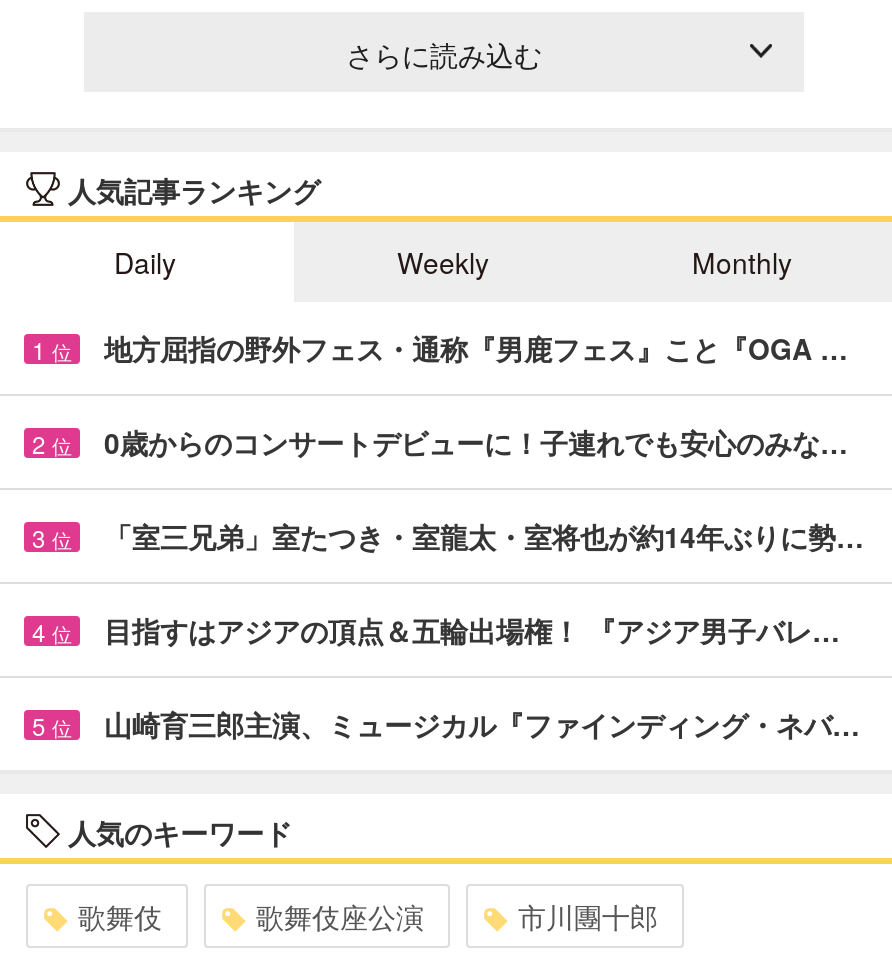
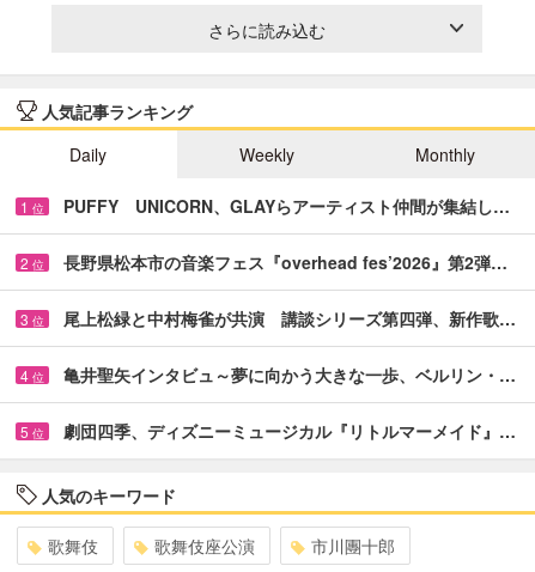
[104,328,848,368] 地方屈指の野外フェス・通称『男鹿フェス』こと『OGA … -> [63,194,510,218] PUFFY UNICORN、GLAYらアーティスト仲間が集結し…
[104,422,848,462] 0歳からのコンサートデビューに！子連れでも安心のみな… -> [63,250,507,274] 長野県松本市の音楽フェス『overhead fes’2026』第2弾…
[104,516,864,556] 「室三兄弟」室たつき・室龍太・室将也が約14年ぶりに勢… -> [63,306,516,330] 尾上松緑と中村梅雀が共演 講談シリーズ第四弾、新作歌…
[104,610,840,650] 目指すはアジアの頂点＆五輪出場権！ 『アジア男子バレ… -> [63,362,516,386] 亀井聖矢インタビュ～夢に向かう大きな一歩、ベルリン・…
[104,704,860,744] 山崎育三郎主演、ミュージカル『ファインディング・ネバ… -> [63,419,516,443] 劇団四季、ディズニーミュージカル『リトルマーメイド』…

